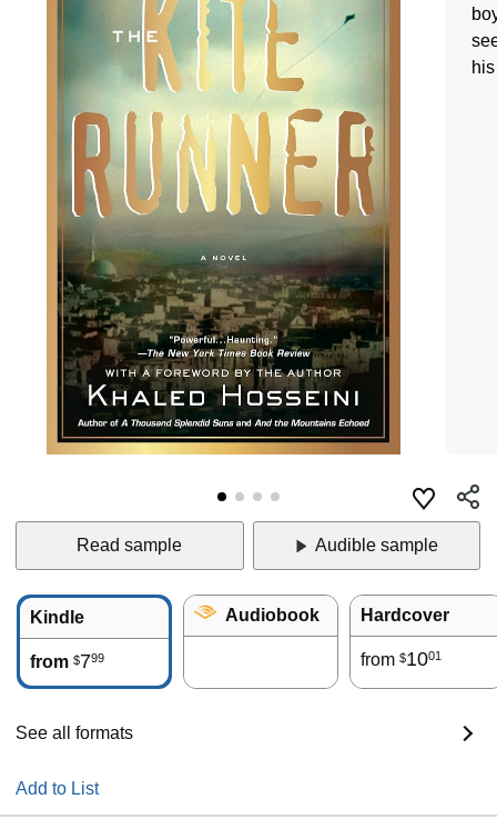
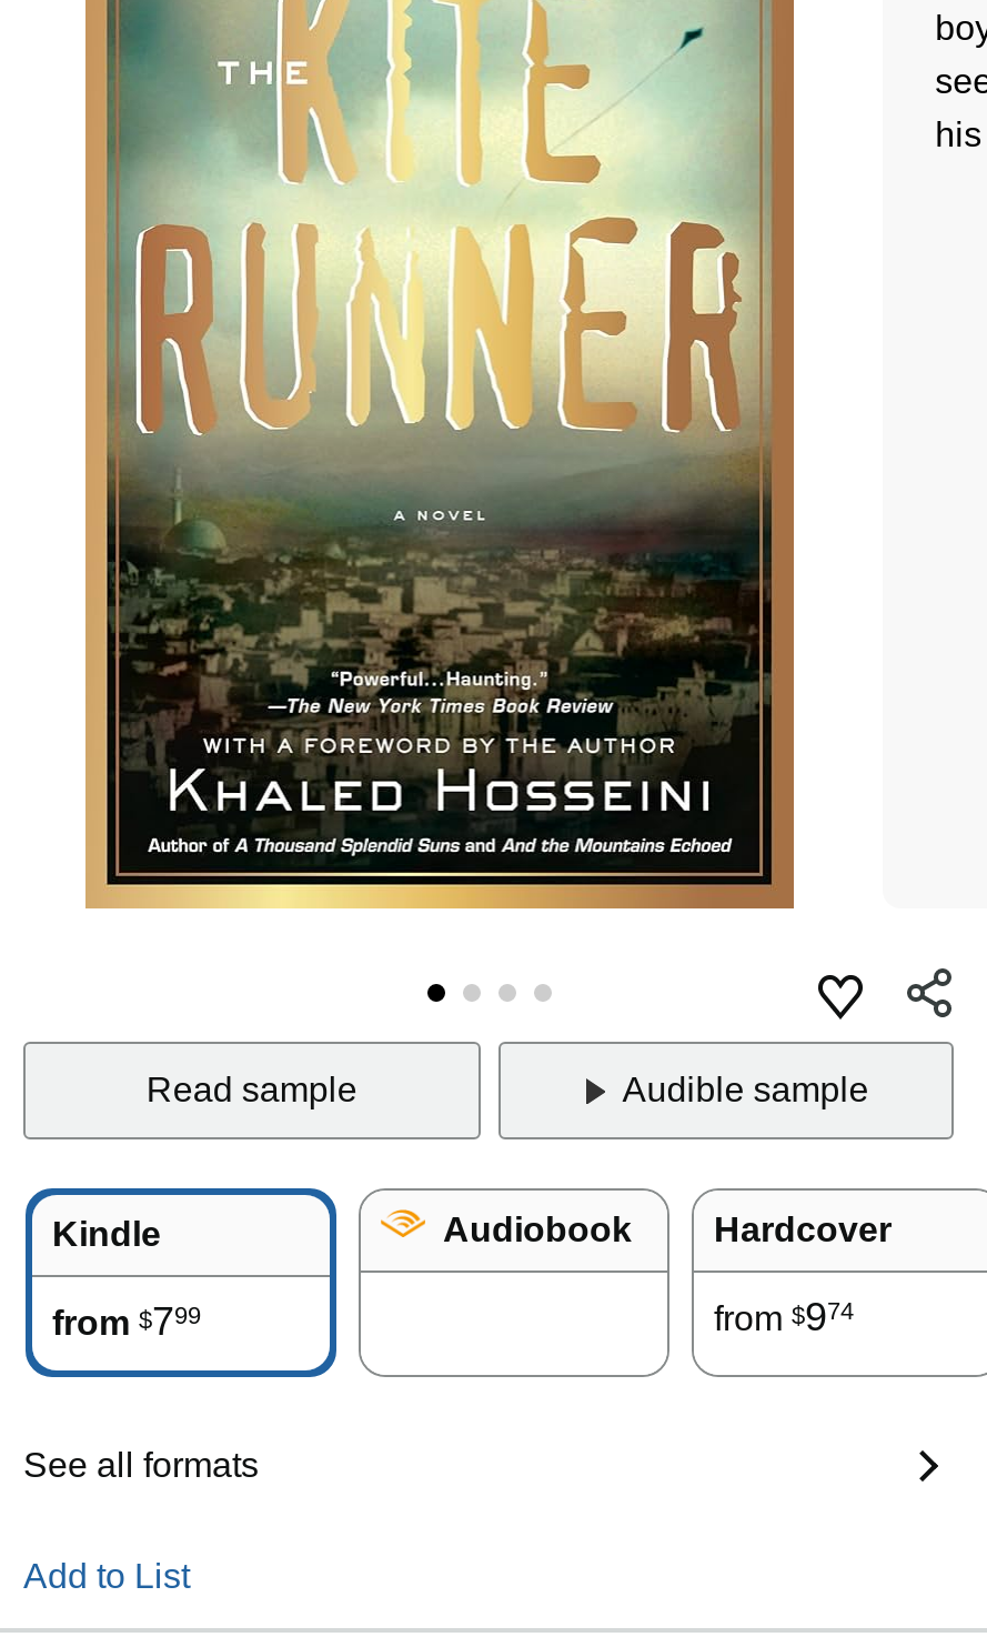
[361,648,442,670] from $1001 -> [714,1295,854,1340] from $974

